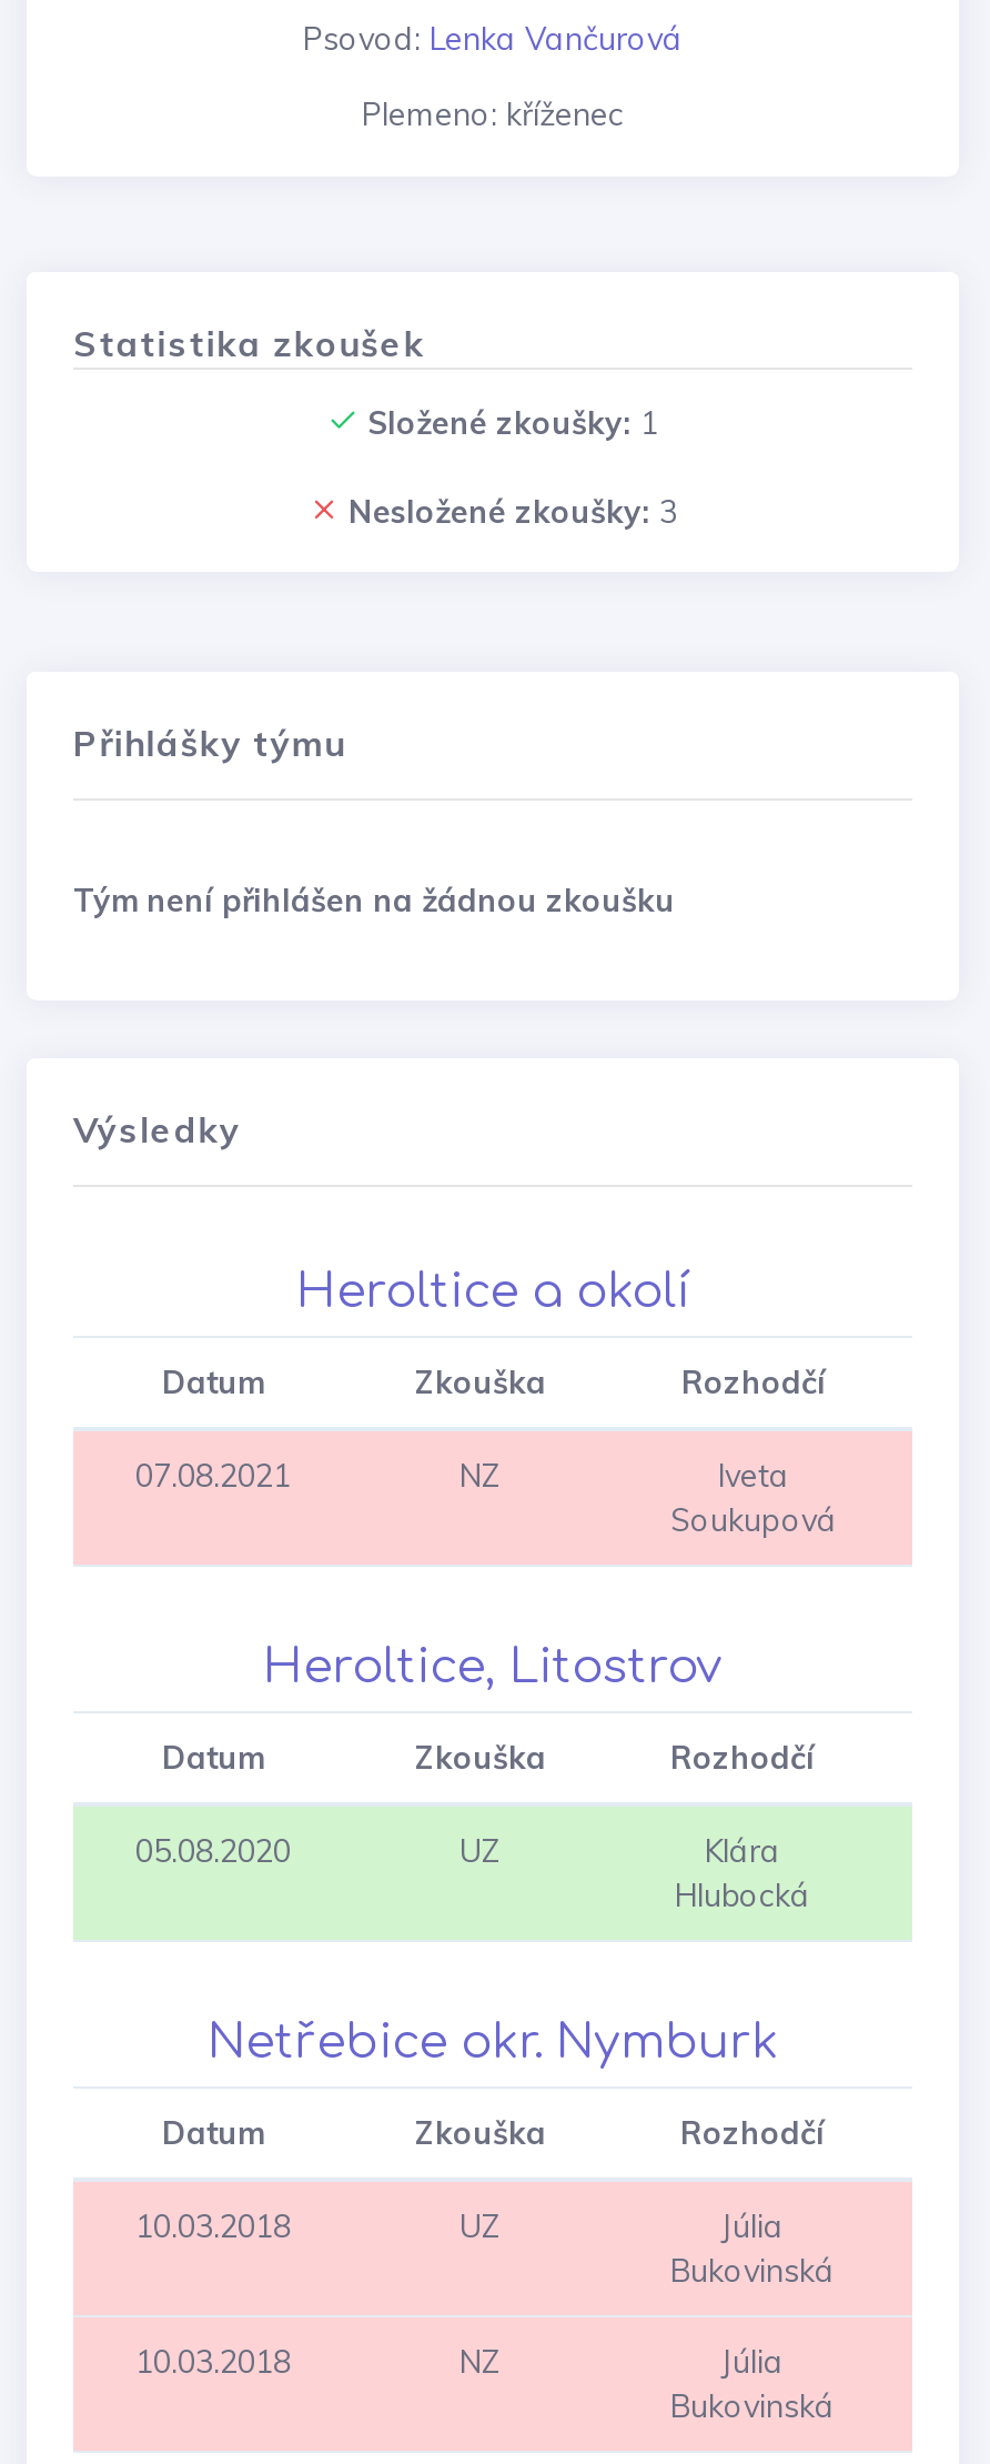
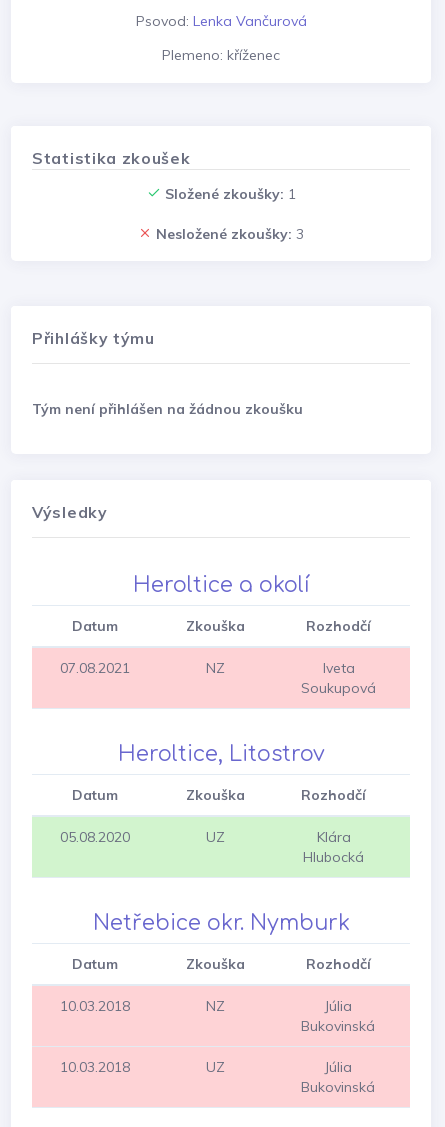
[459,2206,502,2246] UZ -> [206,997,225,1015] NZ
[459,2341,502,2381] NZ -> [206,1058,225,1076] UZ

